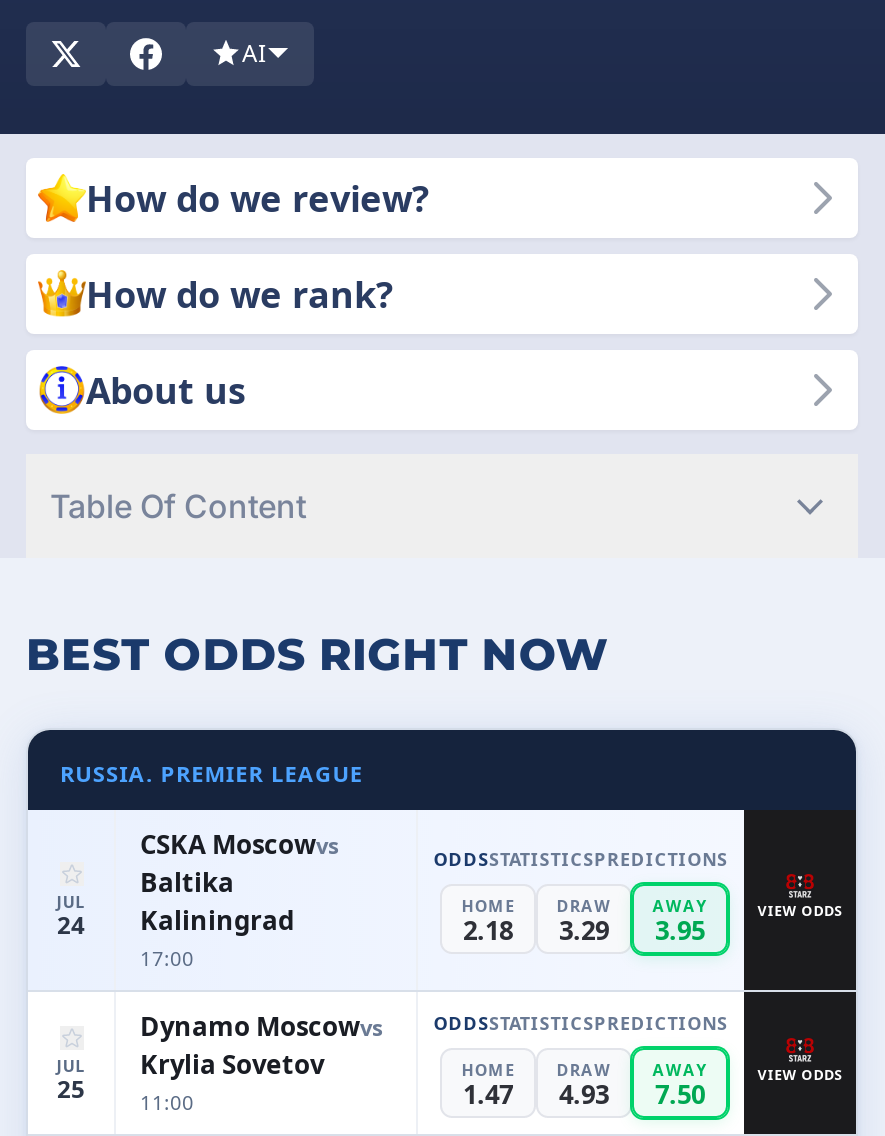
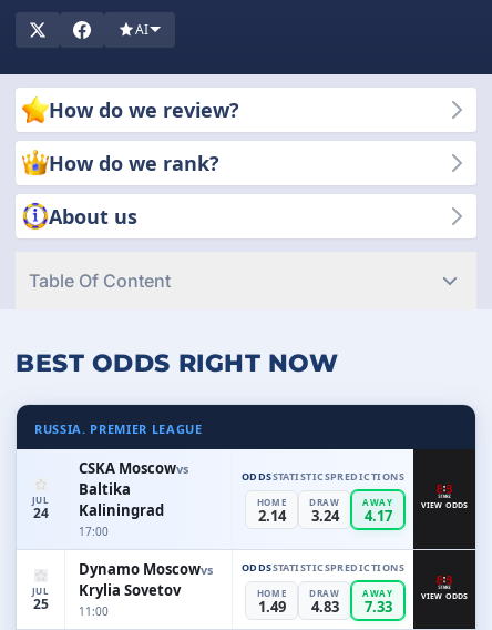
[463,912,513,948] 2.18 -> [258,506,285,526] 2.14
[559,912,609,948] 3.29 -> [311,506,339,526] 3.24
[655,912,705,948] 3.95 -> [364,506,392,526] 4.17
[463,1075,513,1111] 1.47 -> [258,596,285,616] 1.49
[559,1075,609,1111] 4.93 -> [311,596,339,616] 4.83
[655,1075,705,1111] 7.50 -> [364,596,392,616] 7.33

